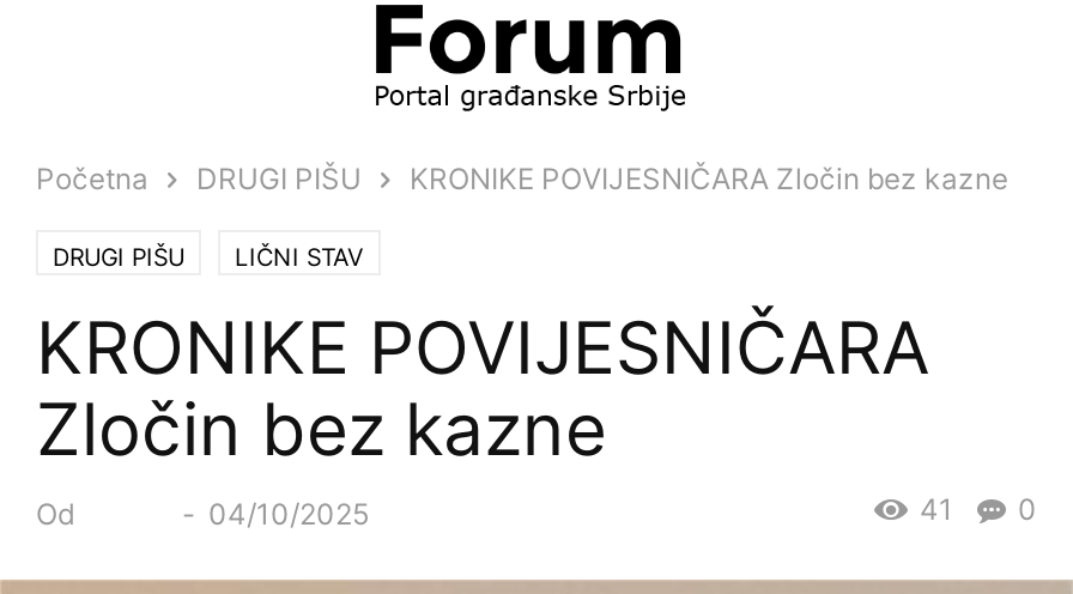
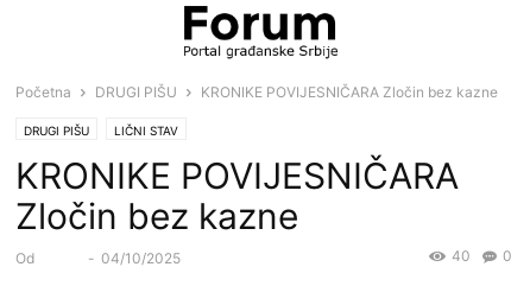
[920,491,1037,527] 41 0 -> [452,247,512,265] 40 0

